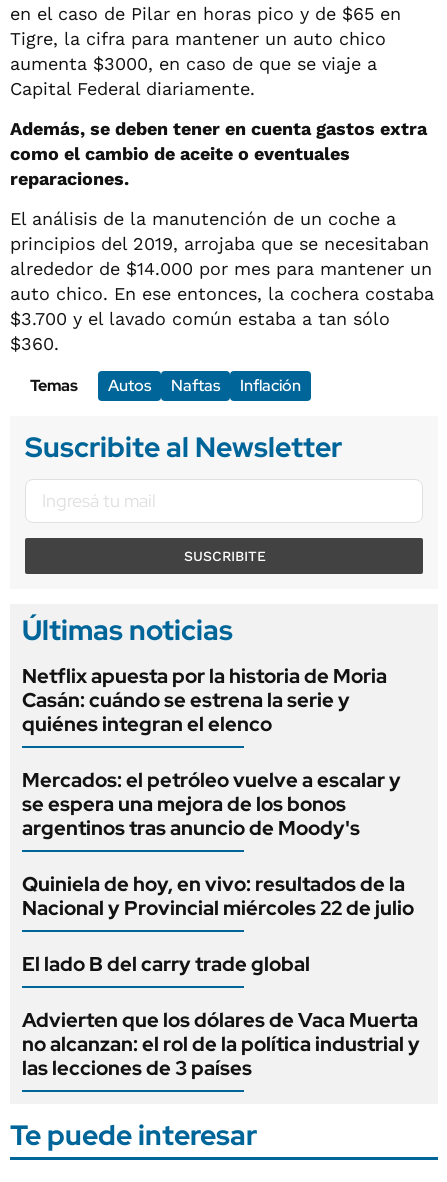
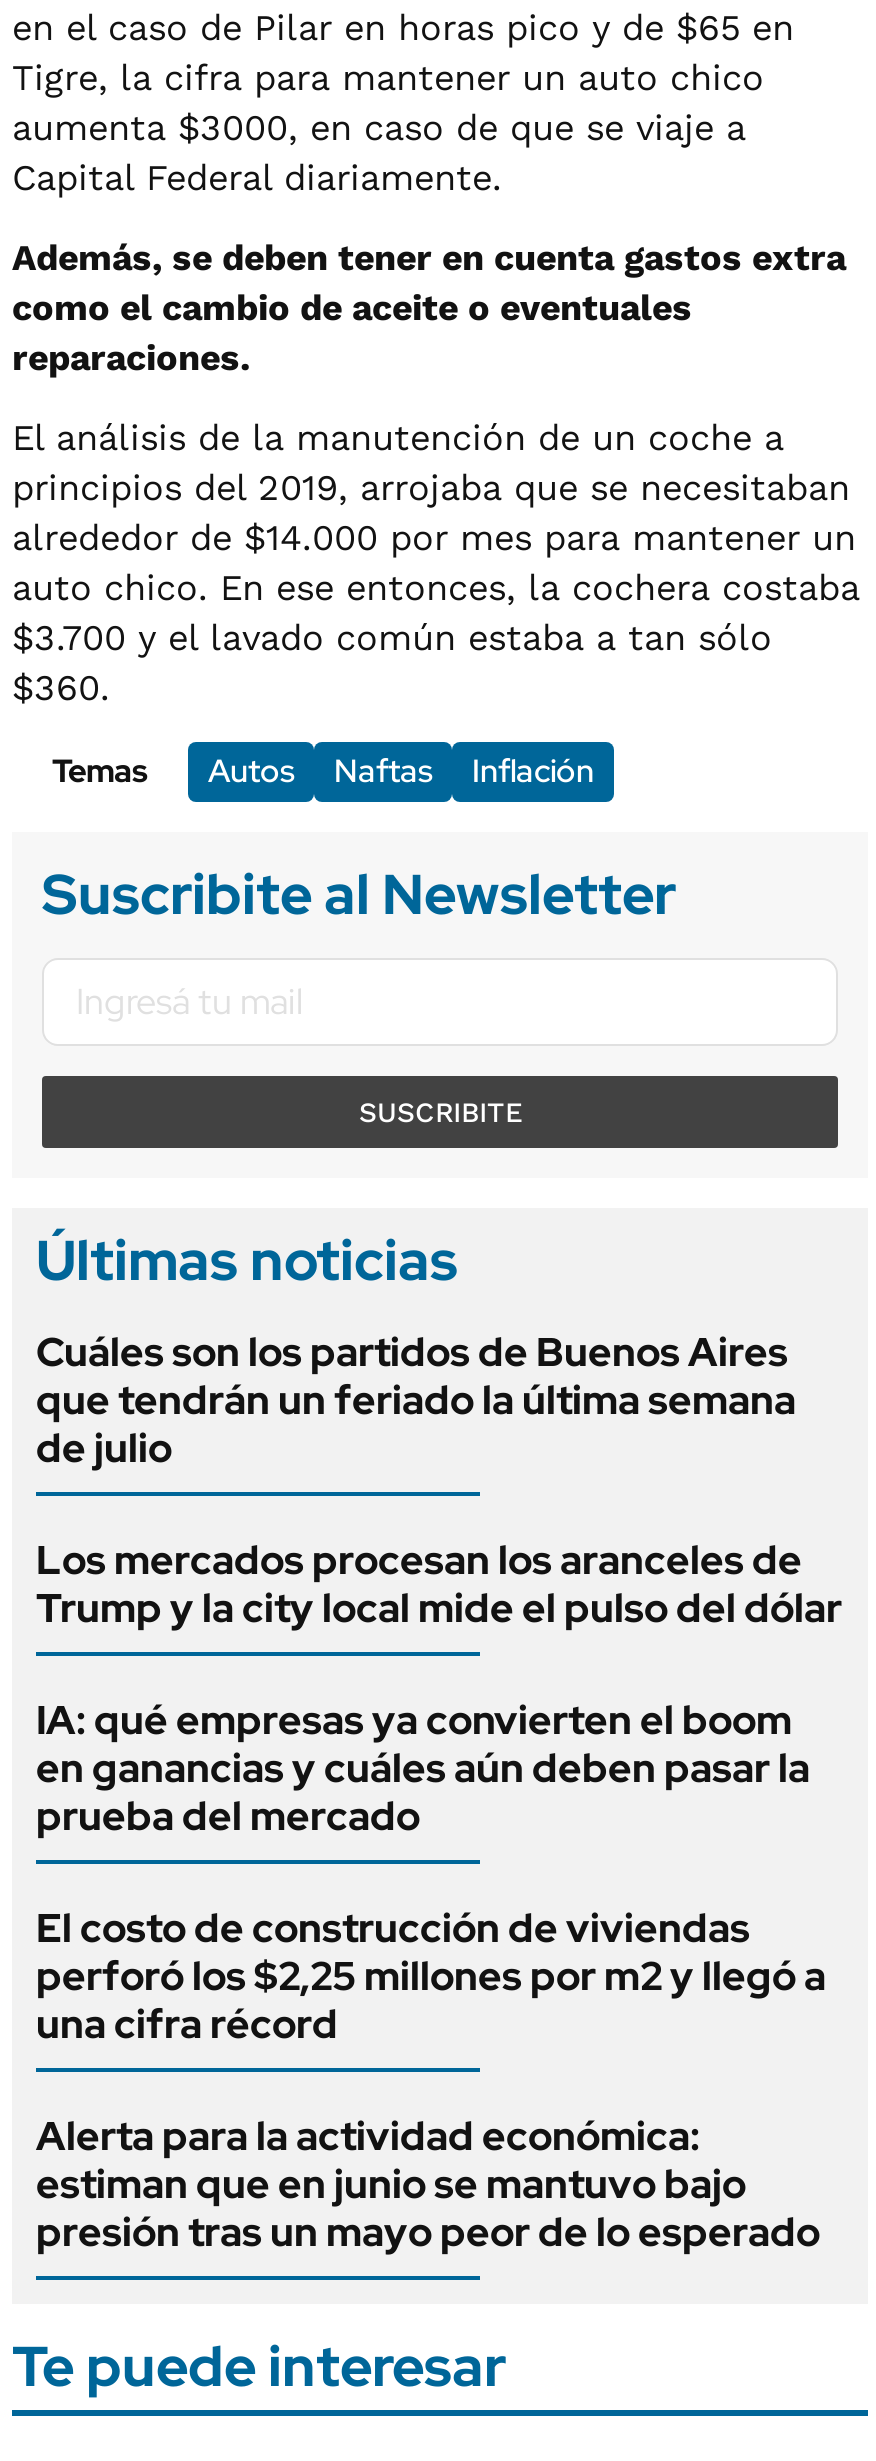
[22,663,387,737] Netflix apuesta por la historia de Moria | Casán: cuándo se estrena la serie y | quiénes integran el elenco -> [36,1325,796,1473] Cuáles son los partidos de Buenos Aires | que tendrán un feriado la última semana | de julio
[22,767,401,841] Mercados: el petróleo vuelve a escalar y | se espera una mejora de los bonos | argentinos tras anuncio de Moody's -> [36,1533,842,1633] Los mercados procesan los aranceles de | Trump y la city local mide el pulso del dólar
[22,871,414,921] Quiniela de hoy, en vivo: resultados de la | Nacional y Provincial miércoles 22 de julio -> [36,1693,810,1841] IA: qué empresas ya convierten el boom | en ganancias y cuáles aún deben pasar la | prueba del mercado
[22,951,310,977] El lado B del carry trade global -> [36,1901,826,2049] El costo de construcción de viviendas | perforó los $2,25 millones por m2 y llegó a | una cifra récord
[22,1007,420,1081] Advierten que los dólares de Vaca Muerta | no alcanzan: el rol de la política industrial y | las lecciones de 3 países -> [36,2109,820,2257] Alerta para la actividad económica: | estiman que en junio se mantuvo bajo | presión tras un mayo peor de lo esperado

